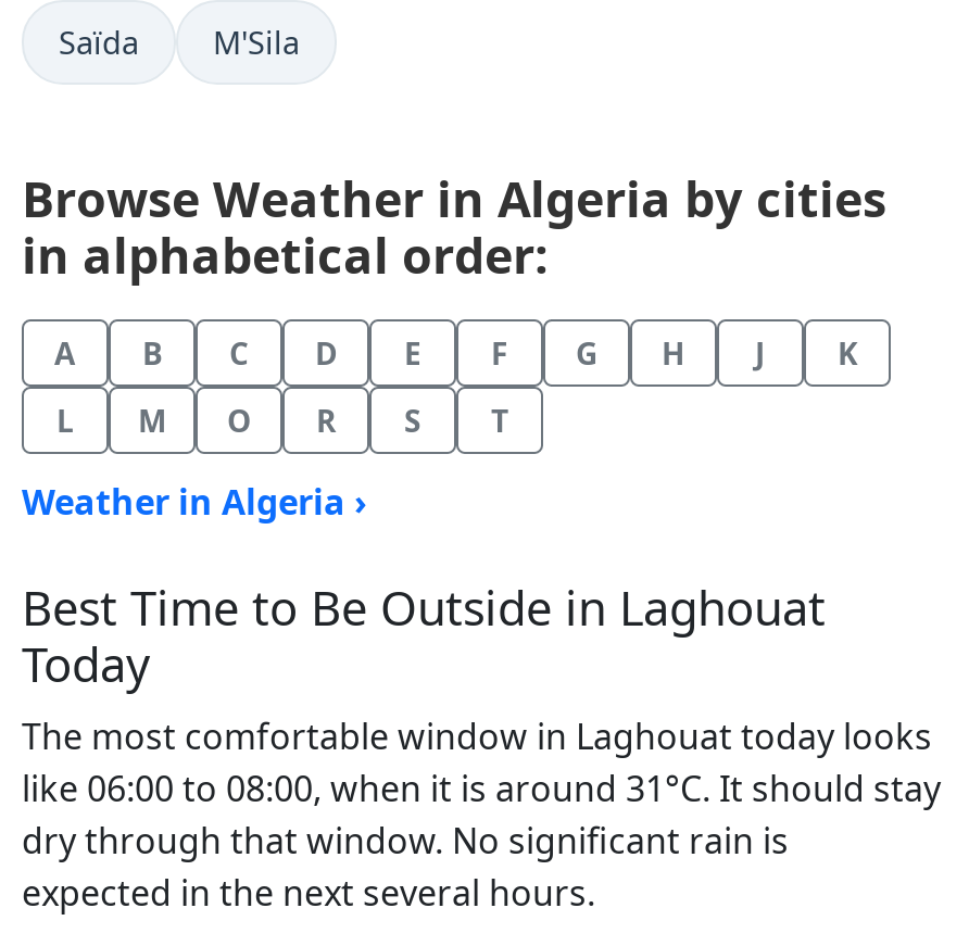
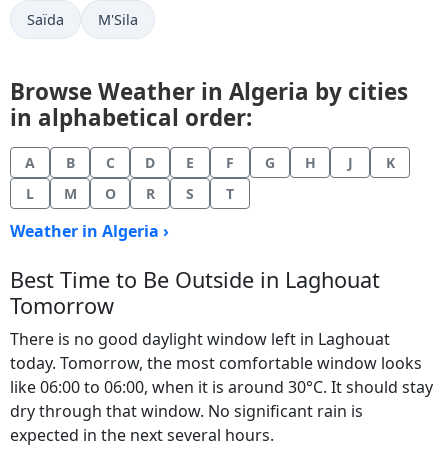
[22,632,941,812] Today | The most comfortable window in Laghouat today looks | like 06:00 to 08:00, when it is around 31°C. It should stay -> [10,291,433,398] Tomorrow | There is no good daylight window left in Laghouat | today. Tomorrow, the most comfortable window looks | like 06:00 to 06:00, when it is around 30°C. It should stay

